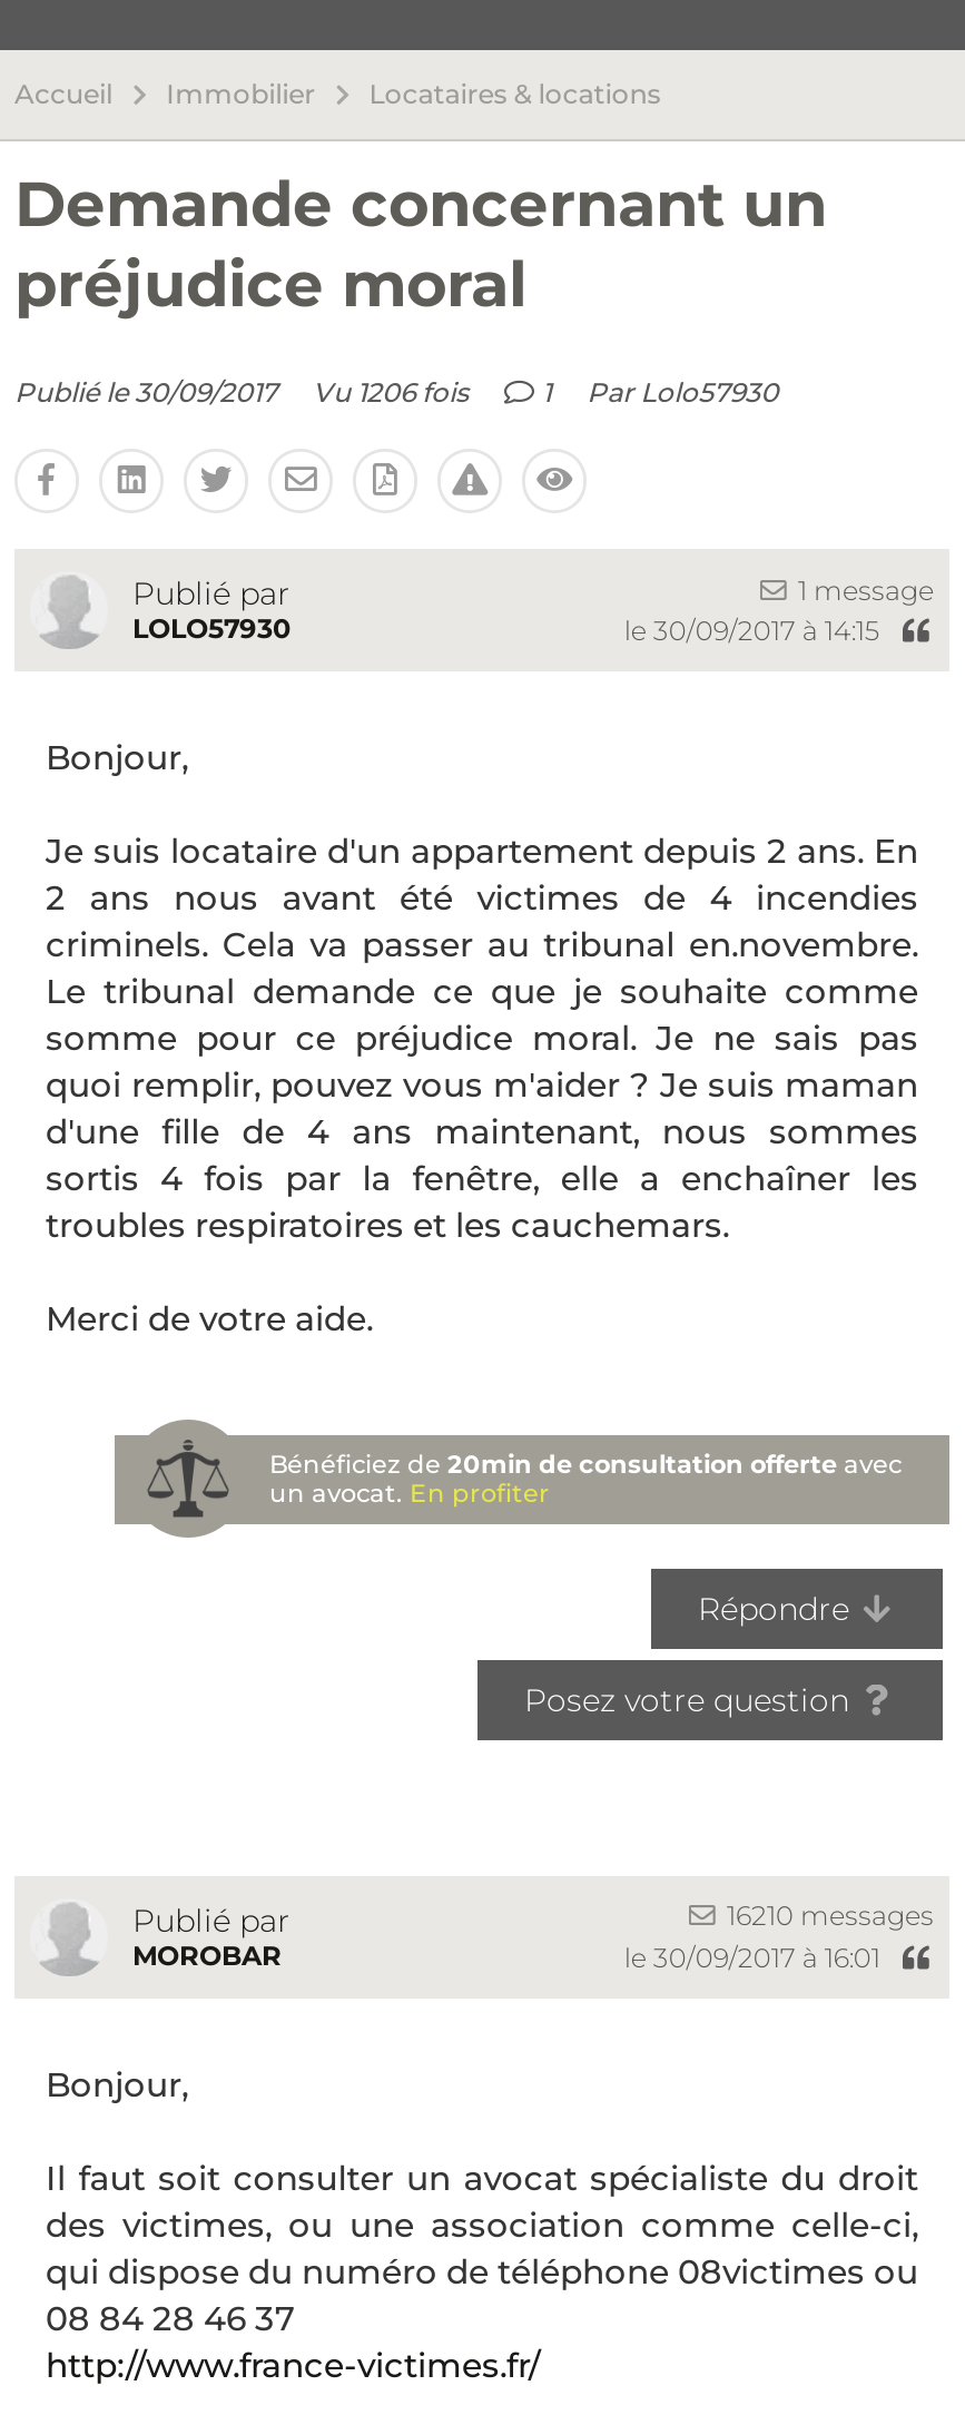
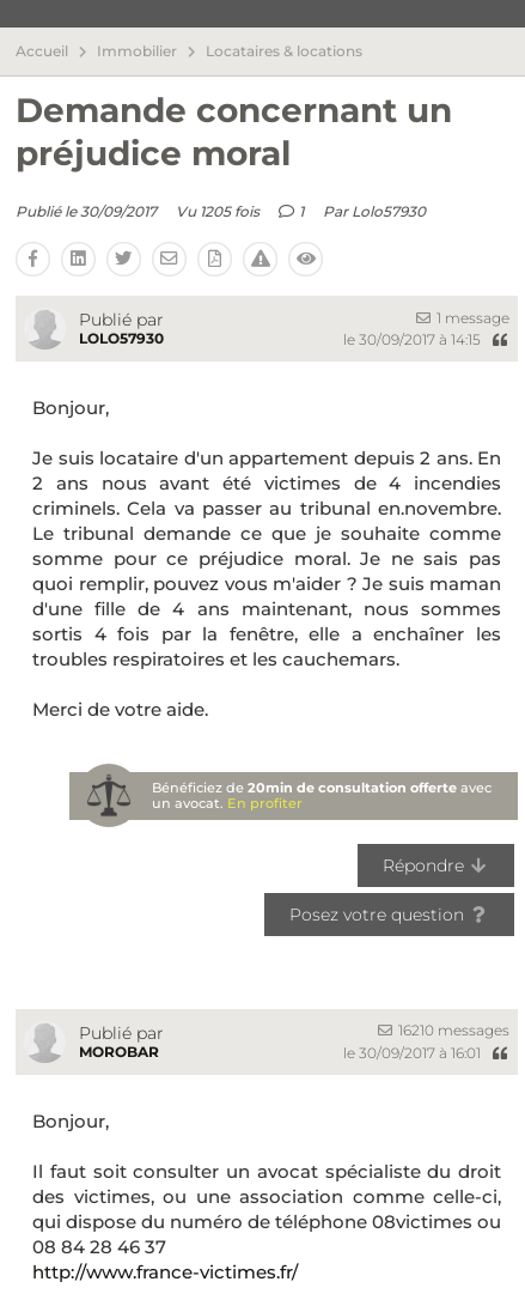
[14,375,469,409] Publié le 30/09/2017 Vu 1206 fois -> [16,202,260,220] Publié le 30/09/2017 Vu 1205 fois

